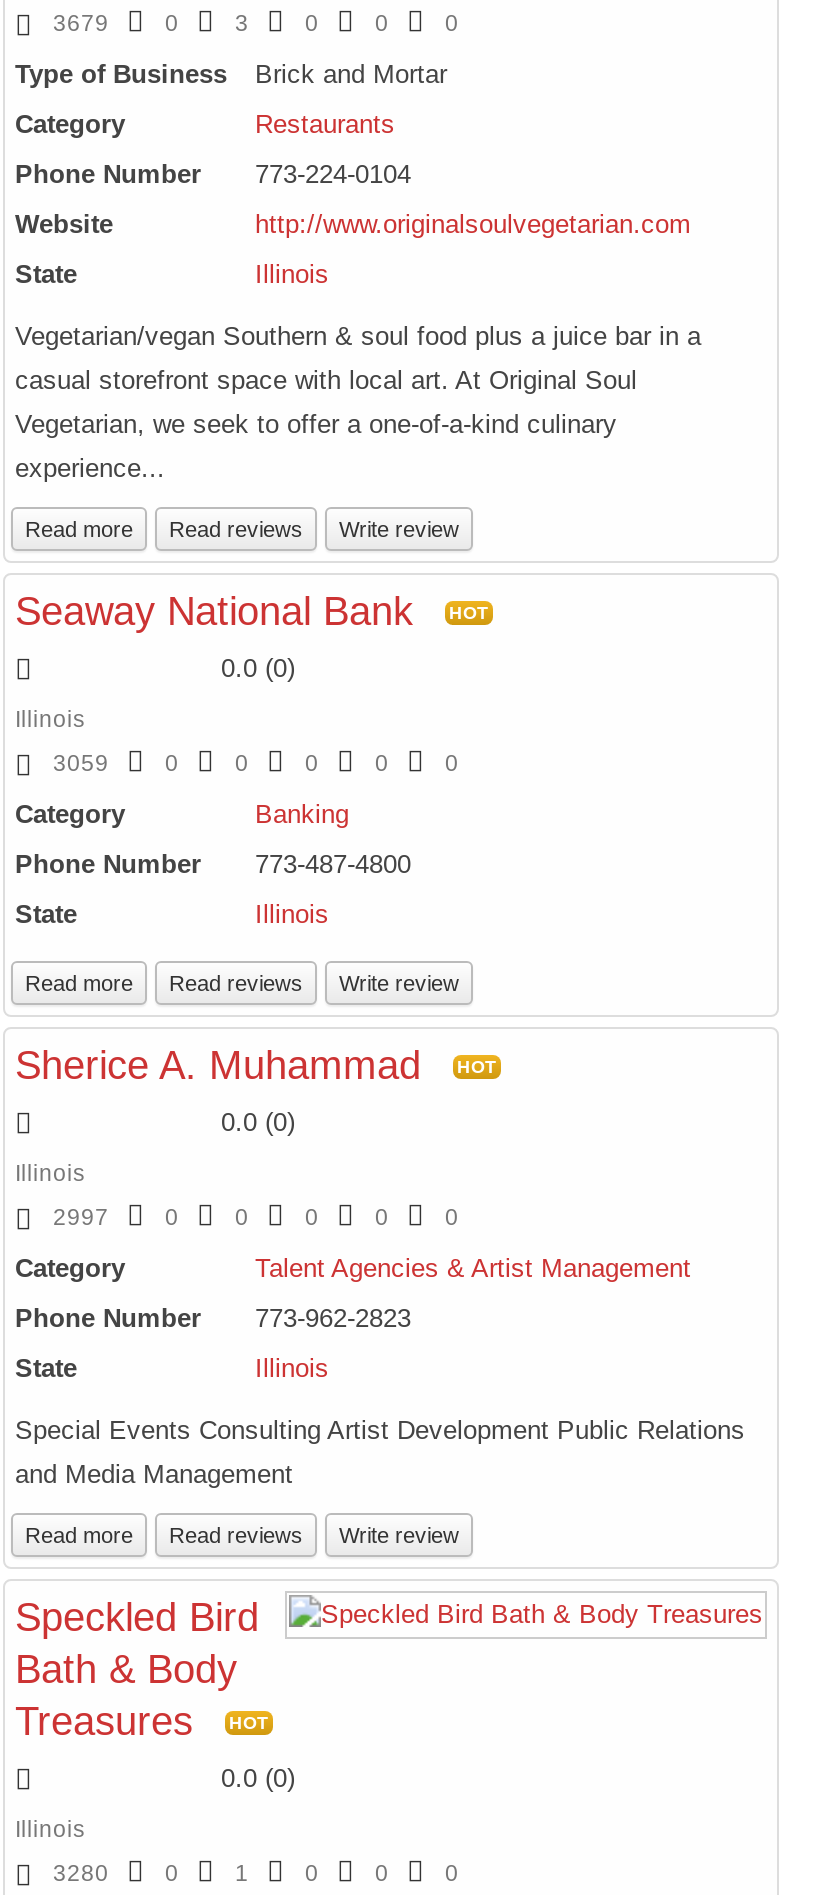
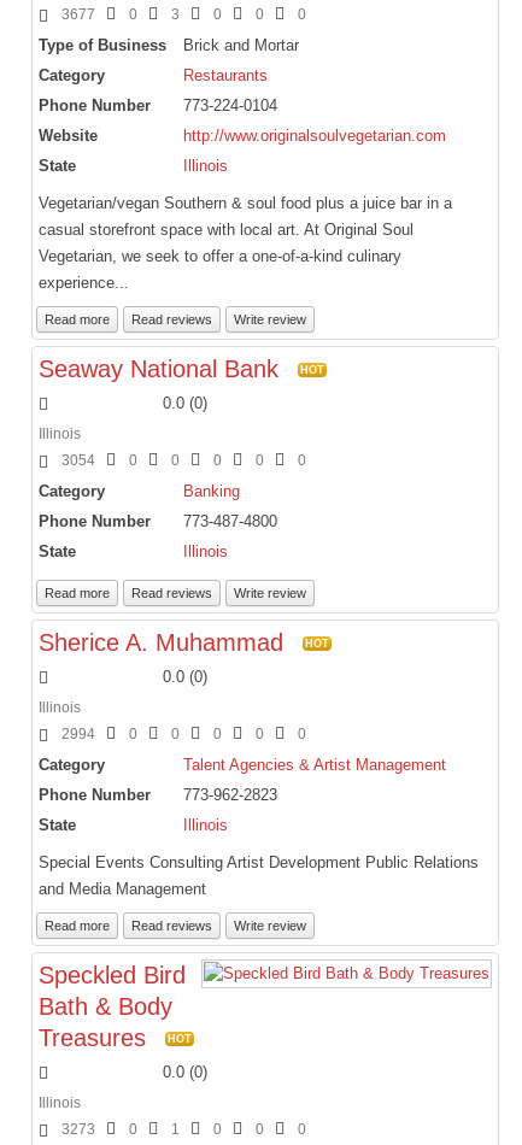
[53,9,109,35] 3679 -> [61,6,95,22] 3677
[53,749,109,775] 3059 -> [61,452,95,468] 3054
[53,1203,109,1229] 2997 -> [61,725,95,741] 2994
[53,1859,109,1885] 3280 -> [61,1121,95,1136] 3273

